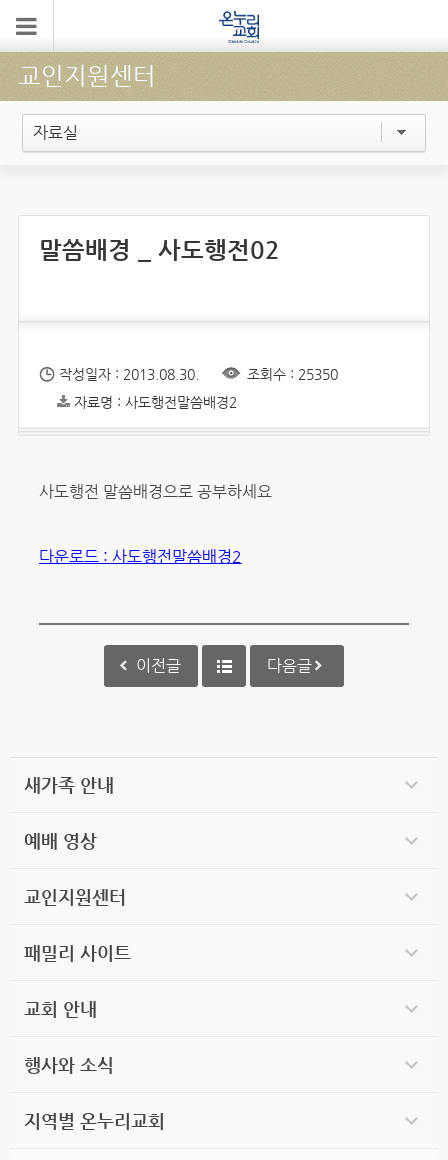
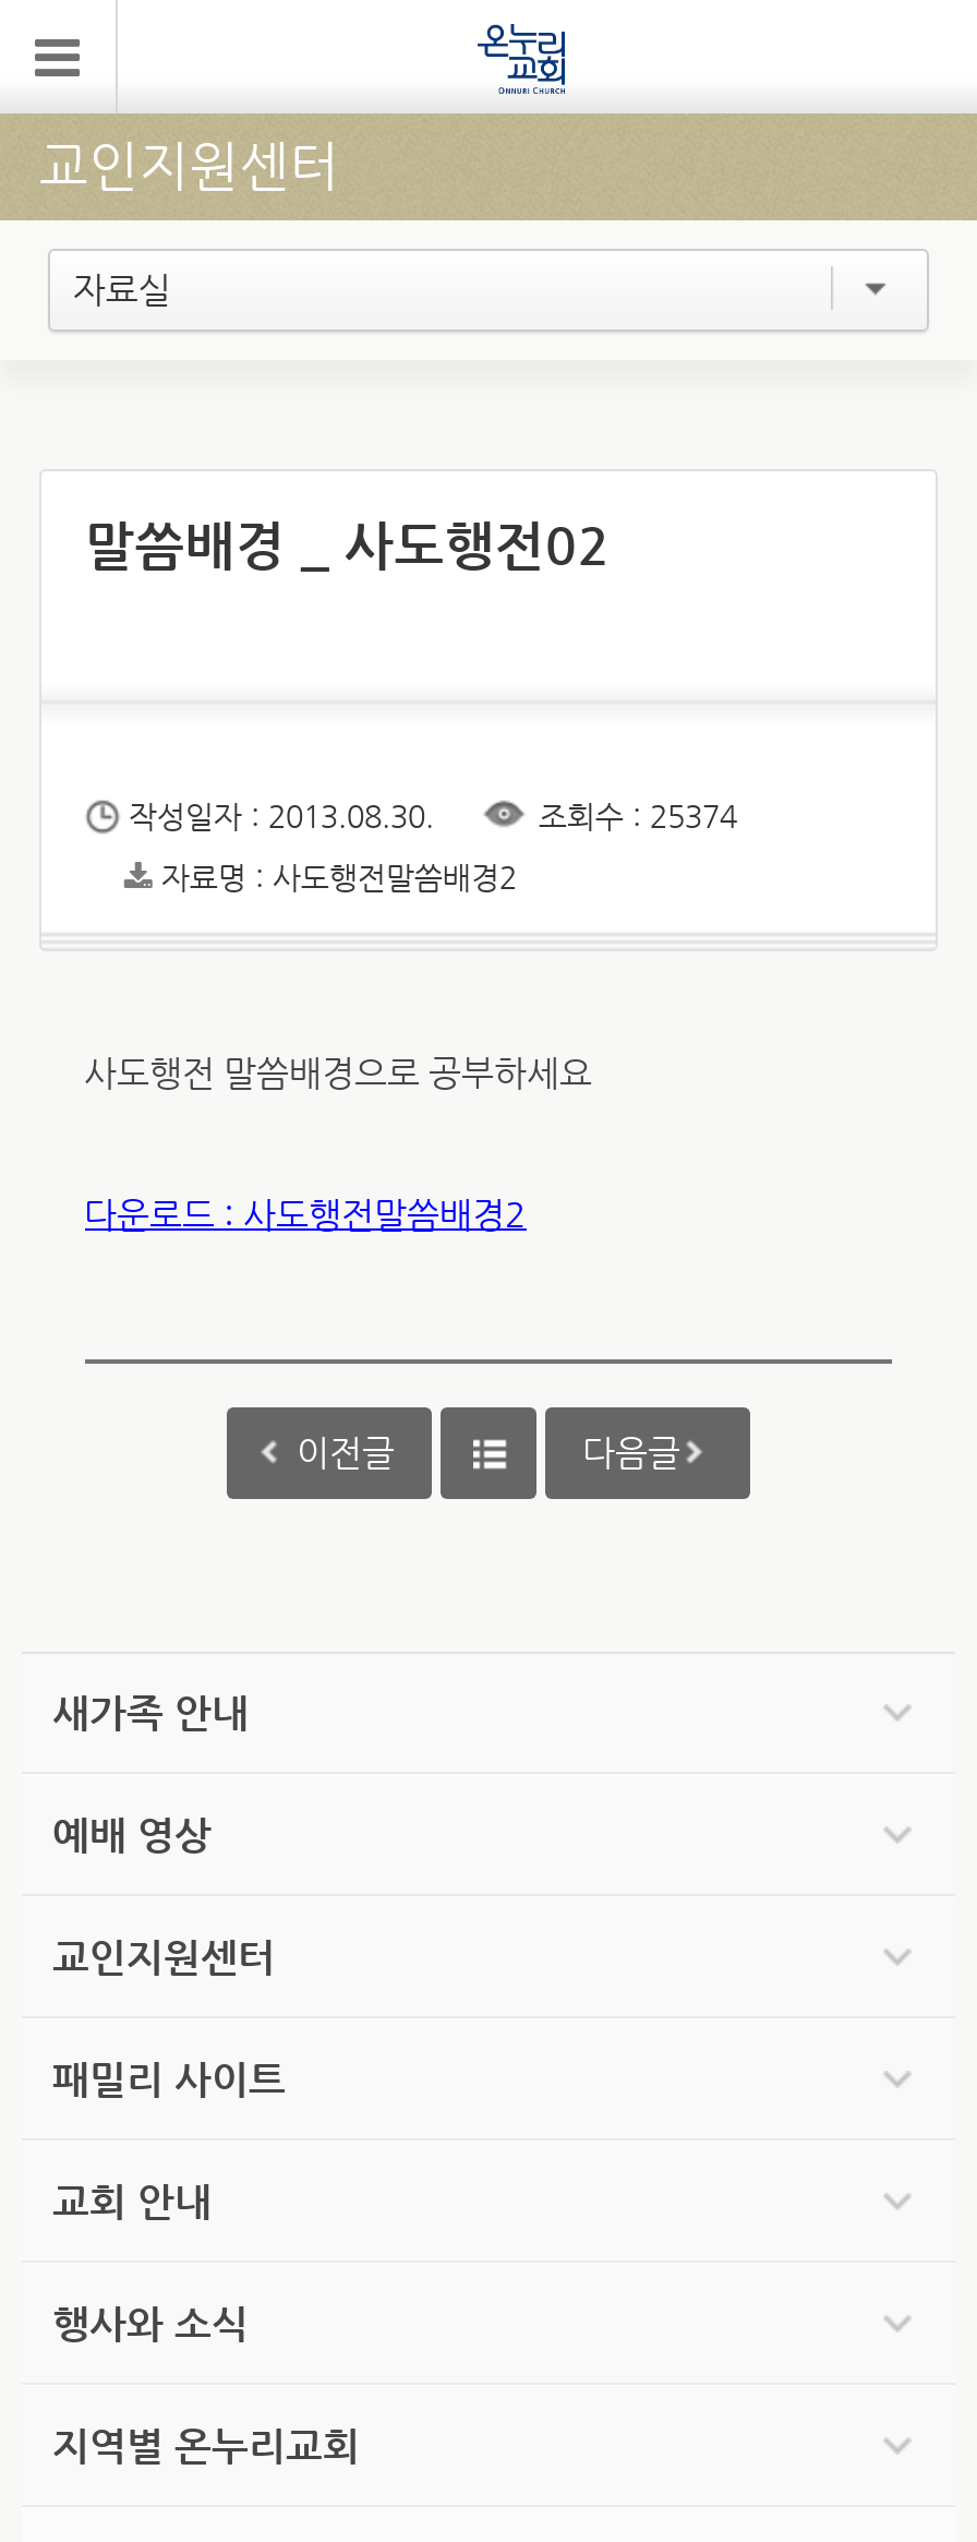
[247,366,338,382] 조회수 : 25350 -> [538,799,737,834] 조회수 : 25374

